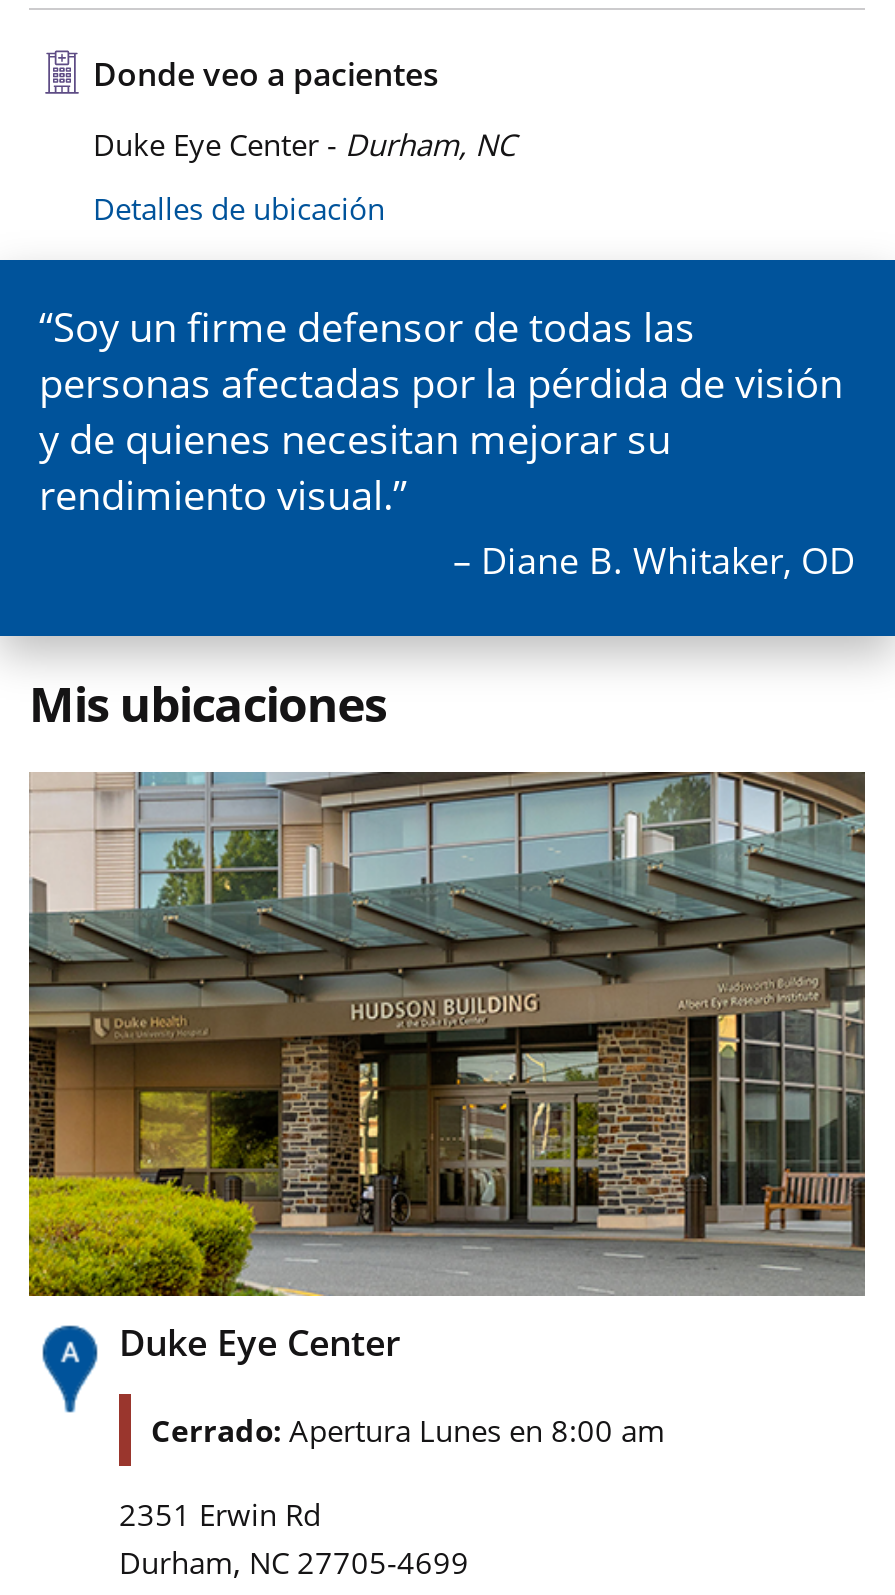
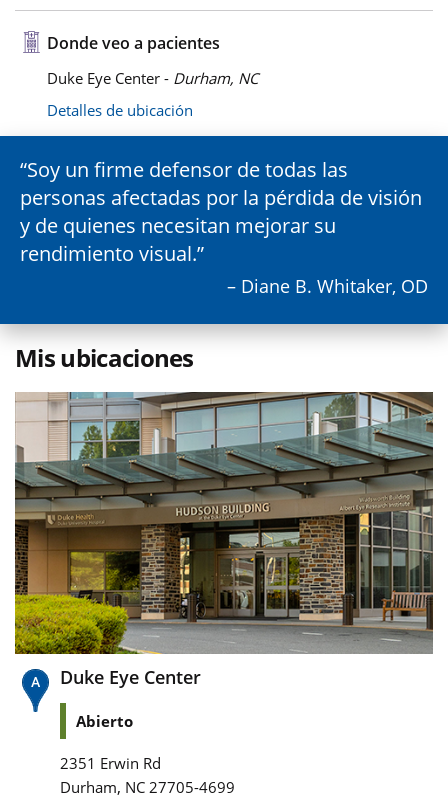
[151,1409,665,1449] Cerrado: Apertura Lunes en 8:00 am -> [76,710,133,730] Abierto

